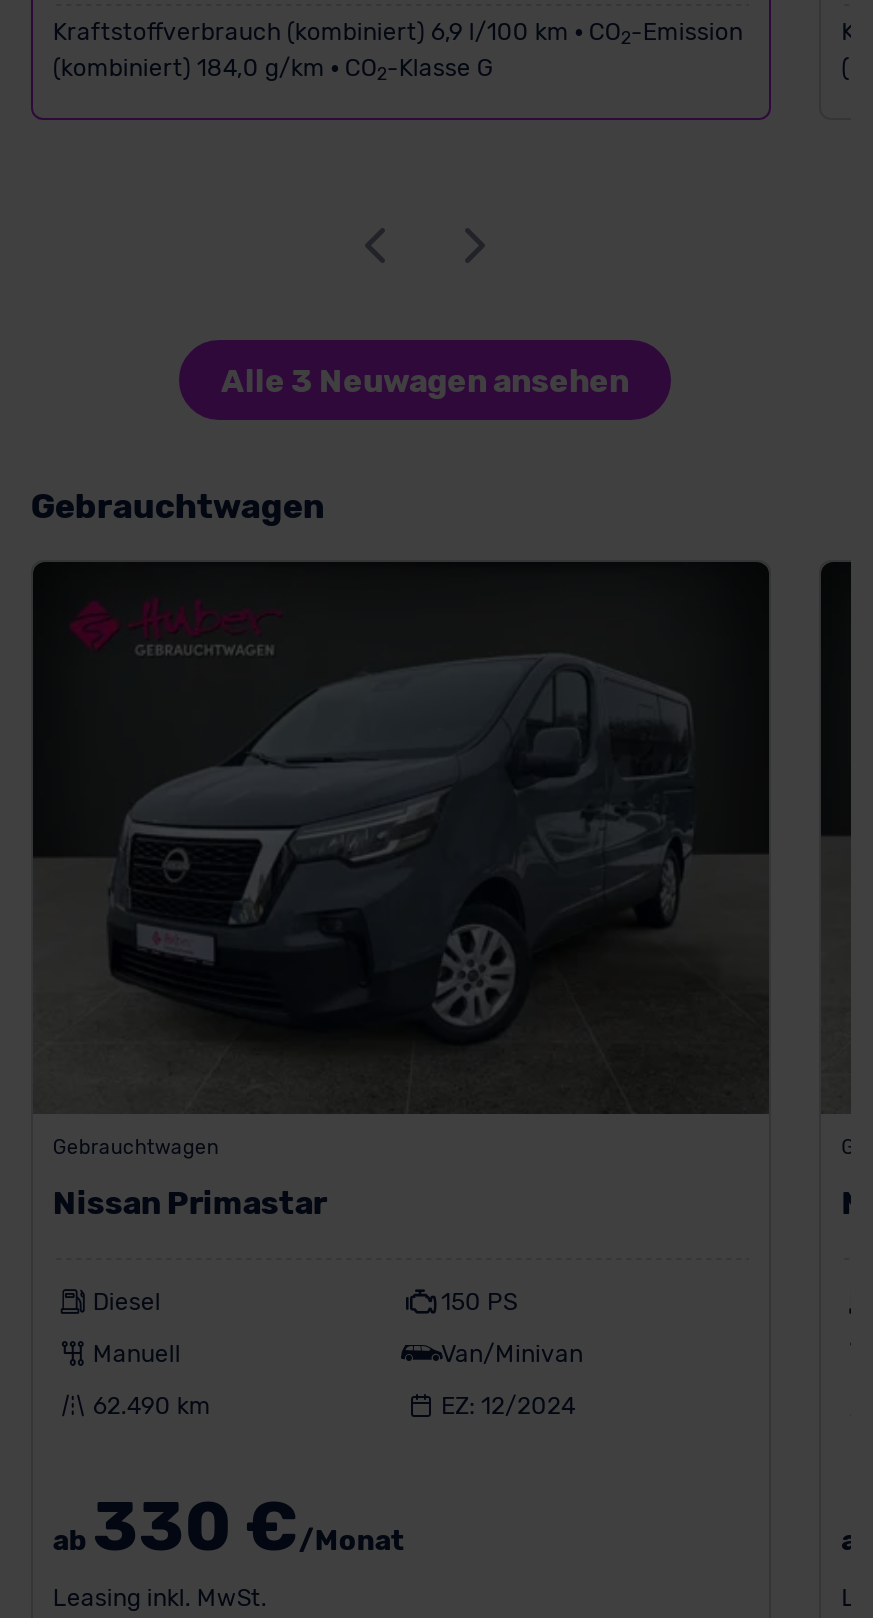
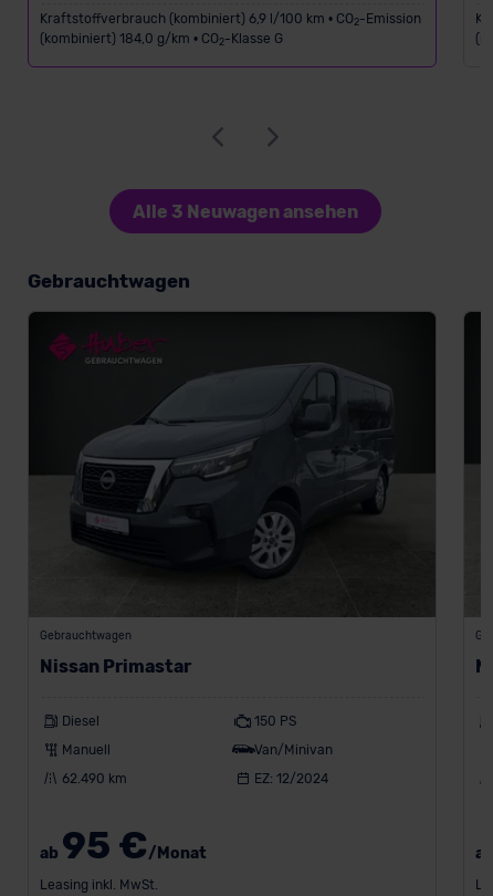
[53,1487,405,1569] ab330 €/Monat -> [40,823,207,869] ab95 €/Monat

